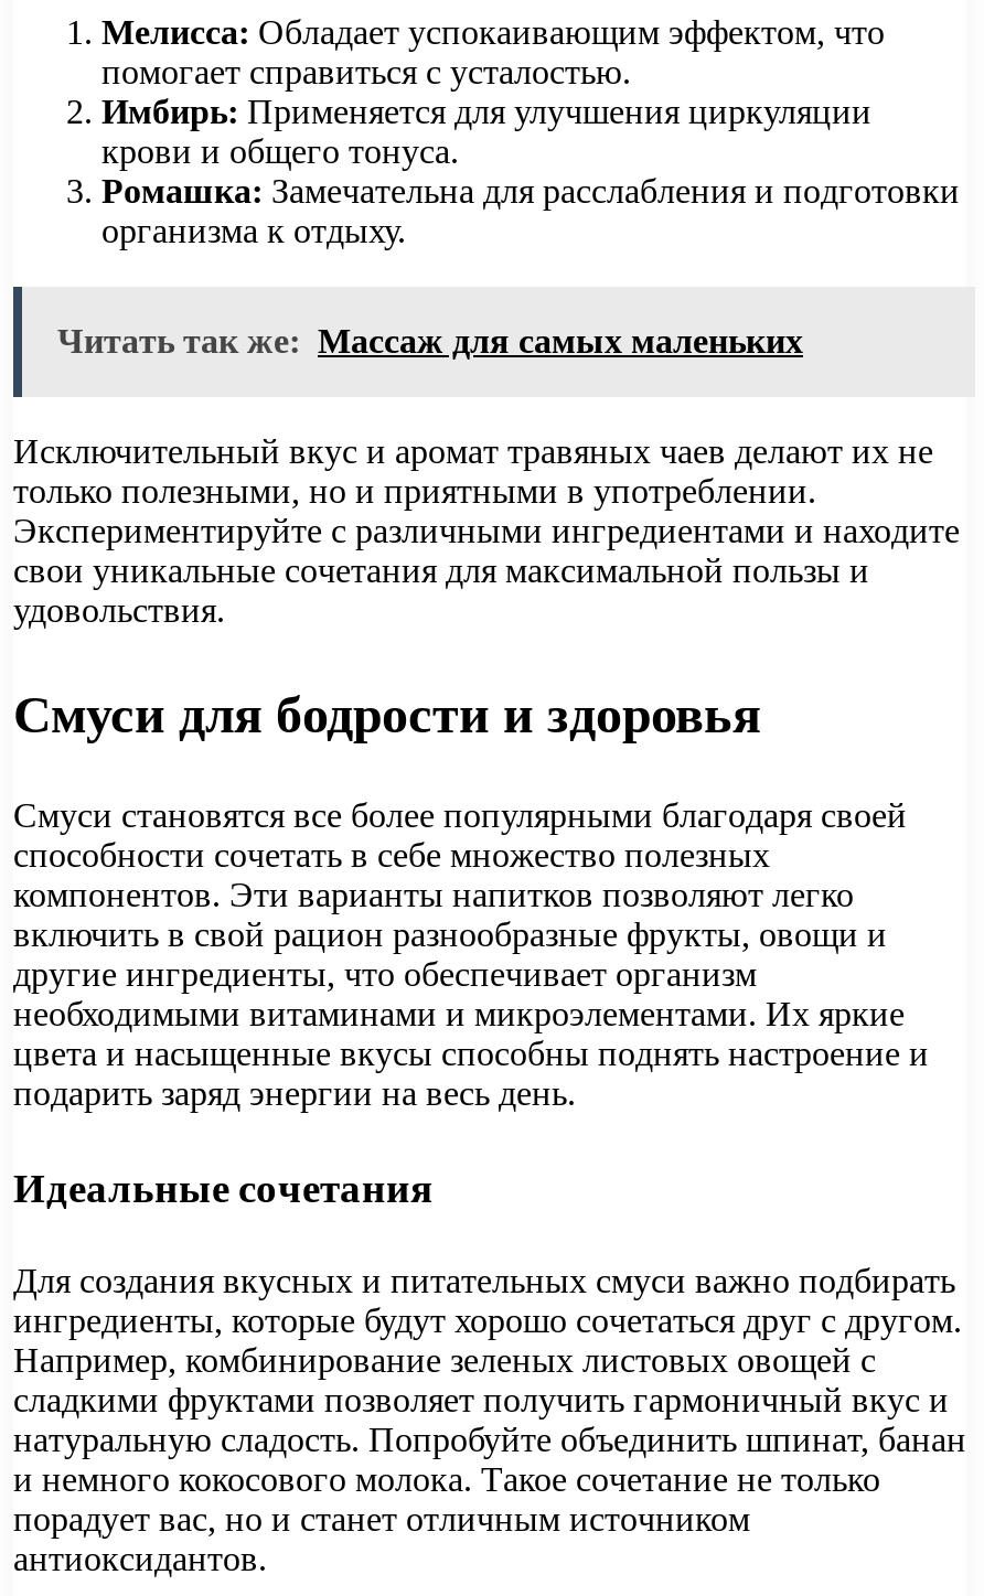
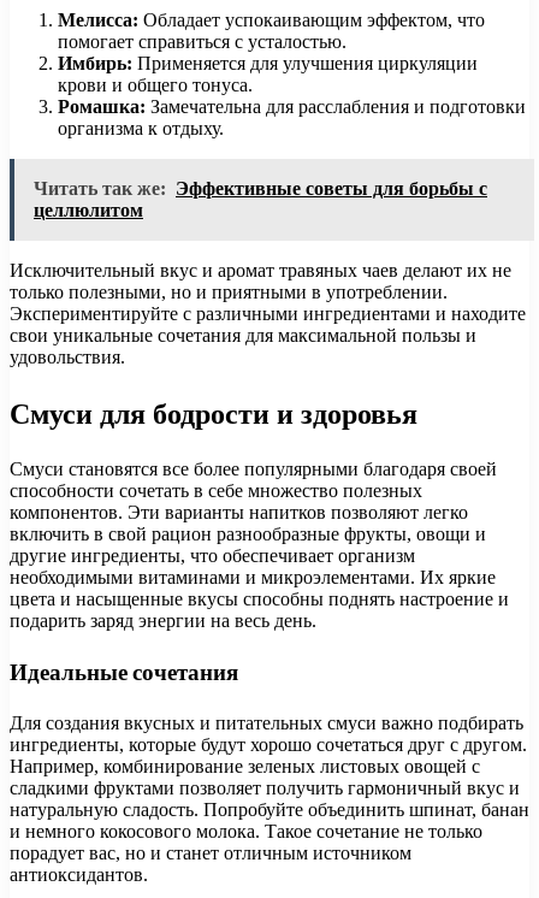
[57,323,803,360] Читать так же: Массаж для самых маленьких -> [34,179,487,221] Читать так же: Эффективные советы для борьбы с | целлюлитом

